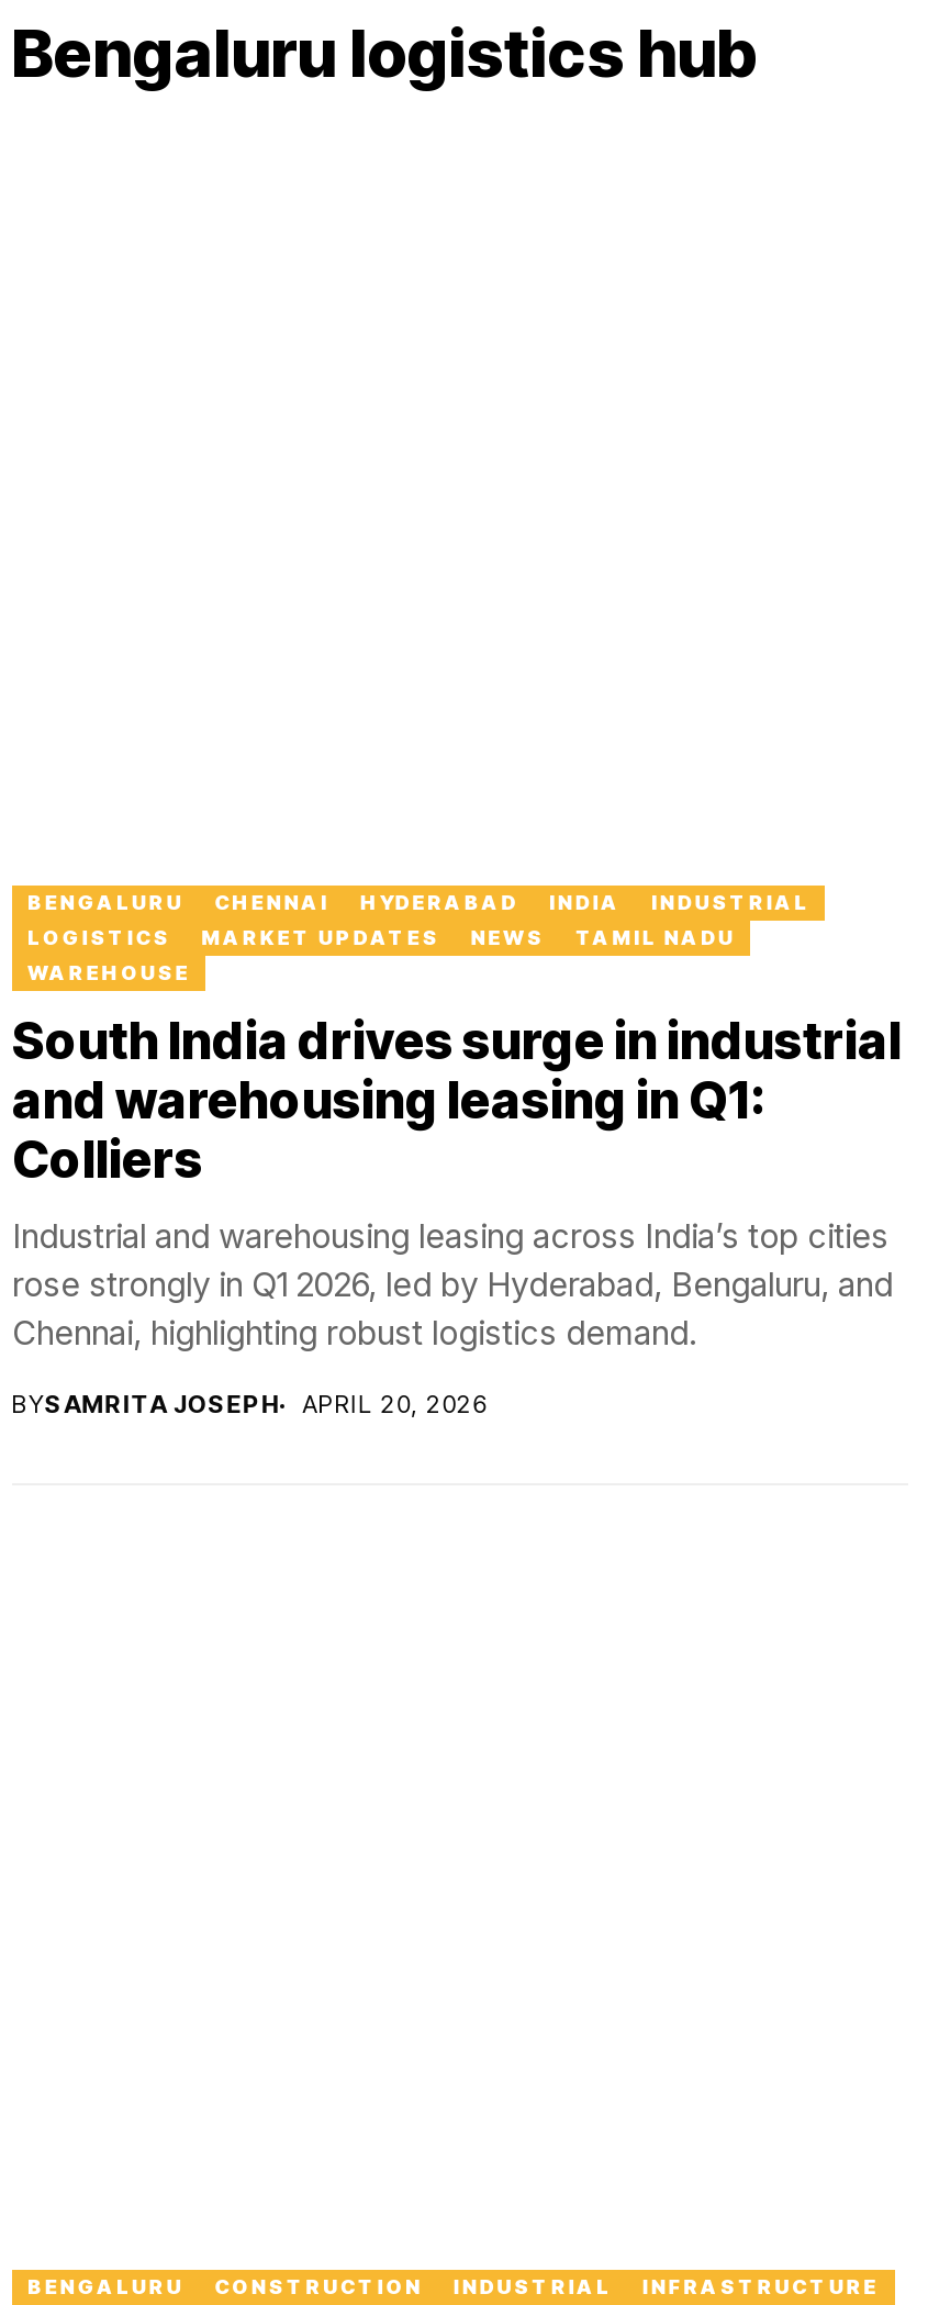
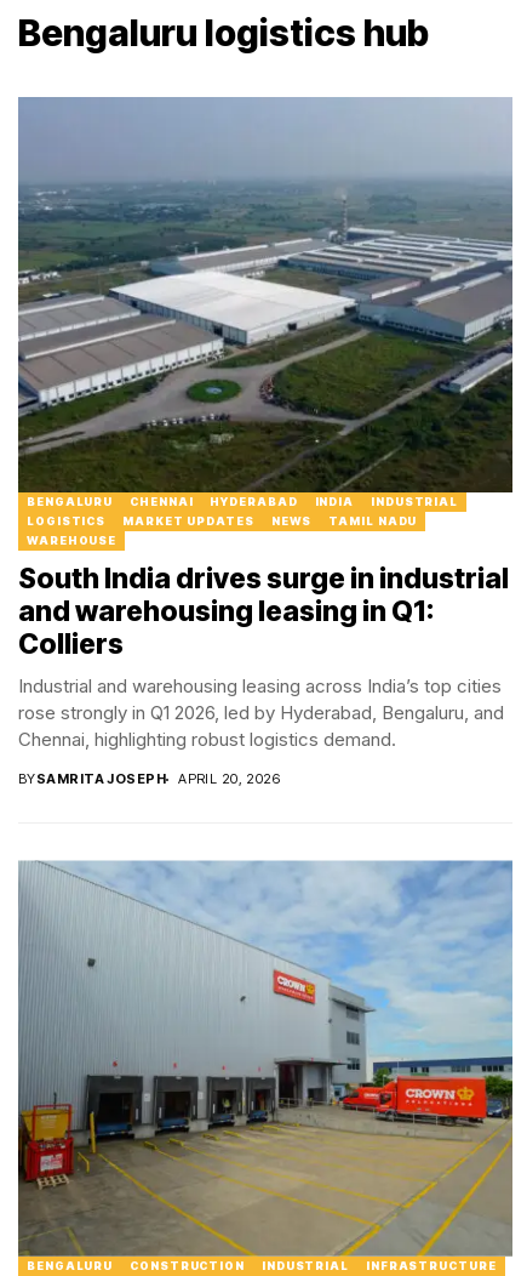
none -> [17,96,514,494] [image]
none -> [17,860,514,1258] [image]

